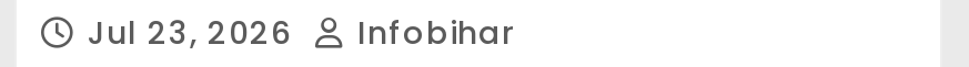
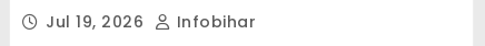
[88,11,516,54] Jul 23, 2026 Infobihar -> [46,11,256,33] Jul 19, 2026 Infobihar

